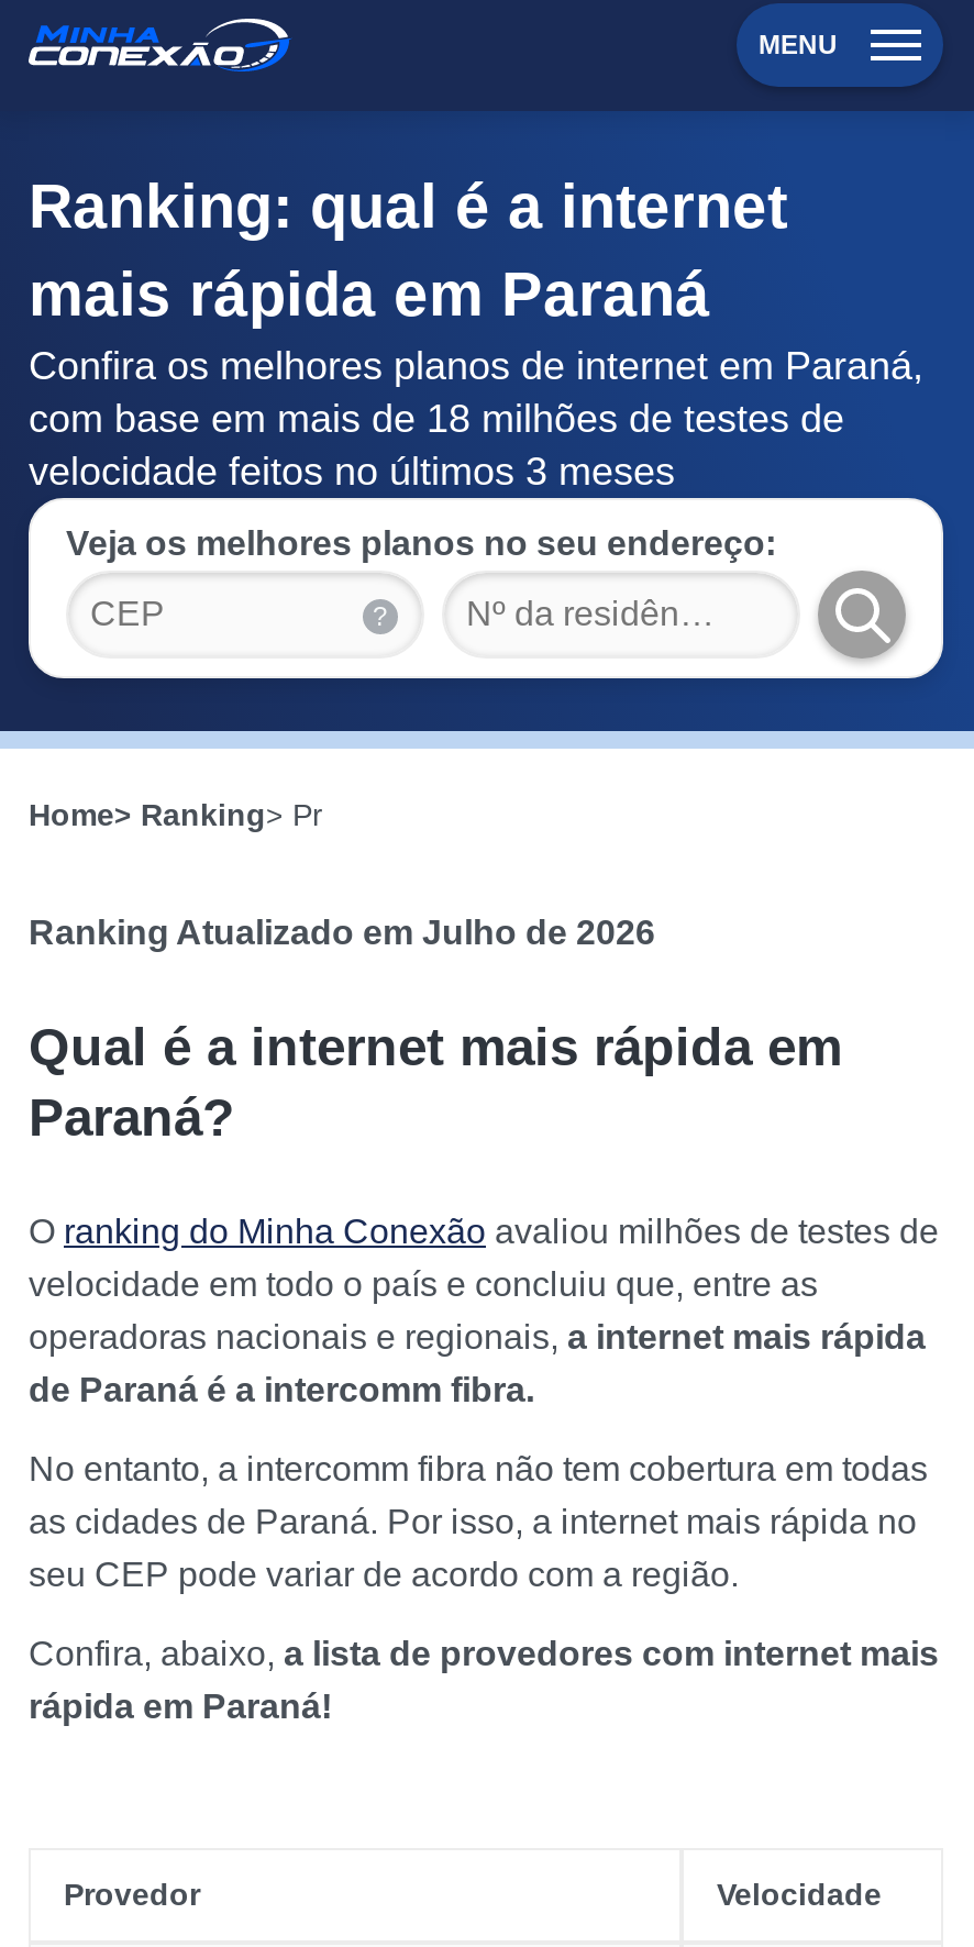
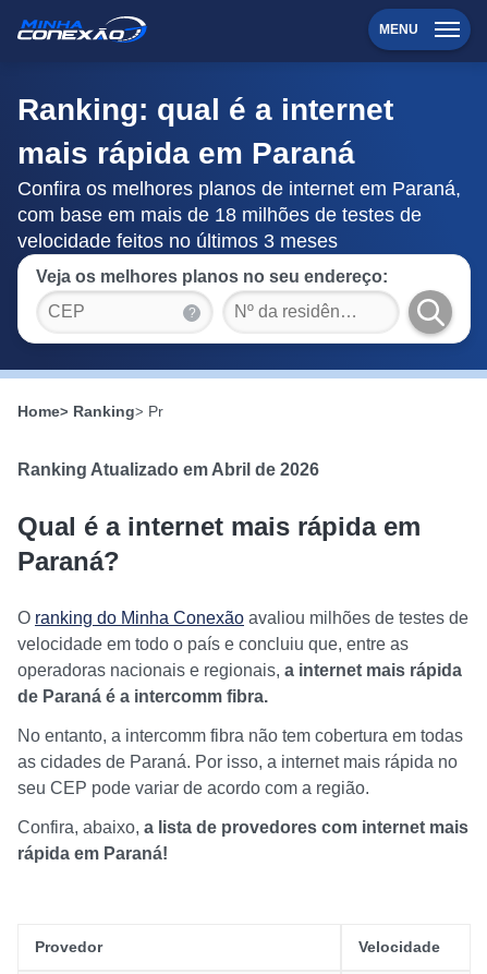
[29,914,655,951] Ranking Atualizado em Julho de 2026 -> [17,460,319,479] Ranking Atualizado em Abril de 2026

